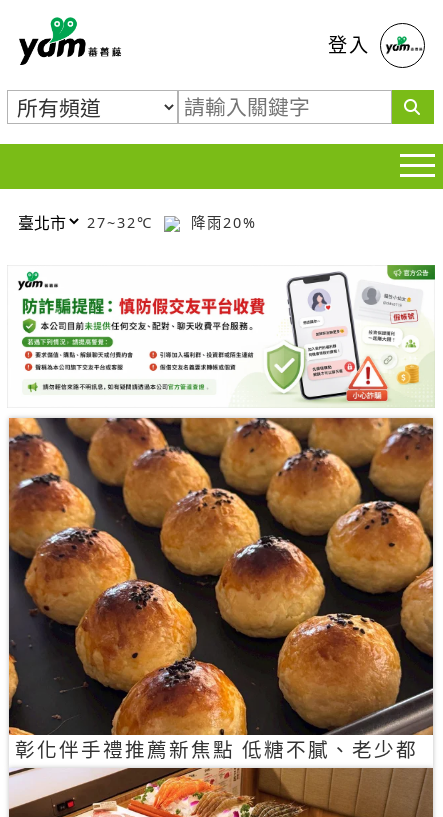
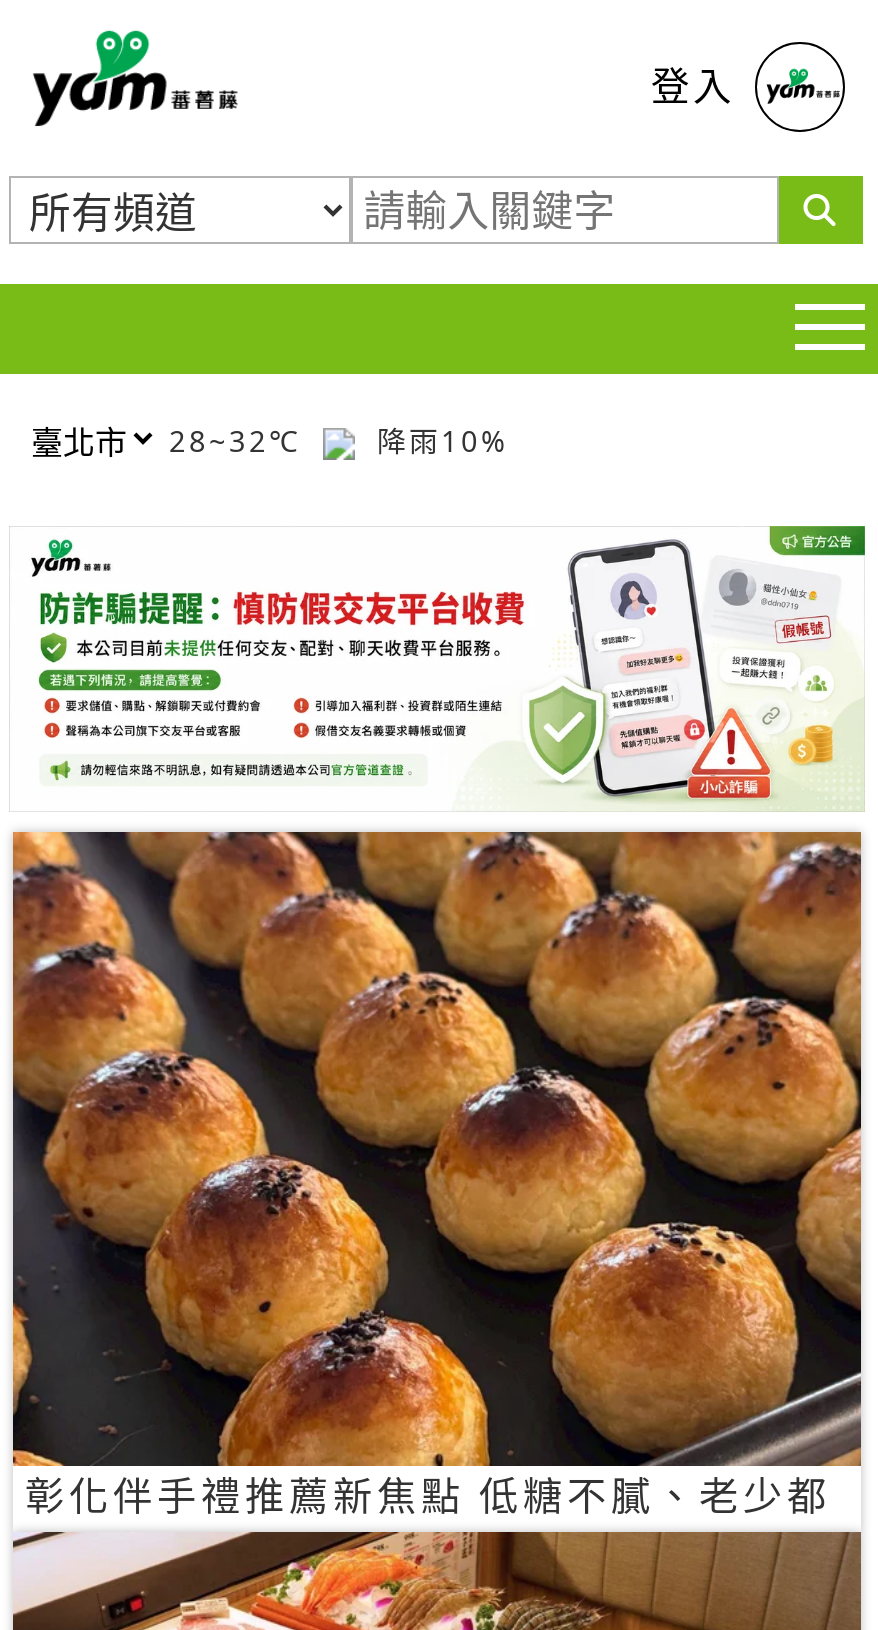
[87,212,159,231] 27~32℃ -> [169,421,313,459] 28~32℃
[185,212,257,231] 降雨20% -> [365,421,509,459] 降雨10%

